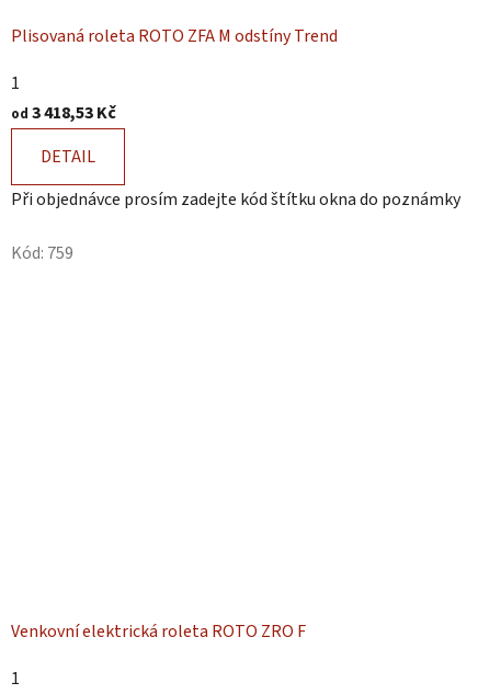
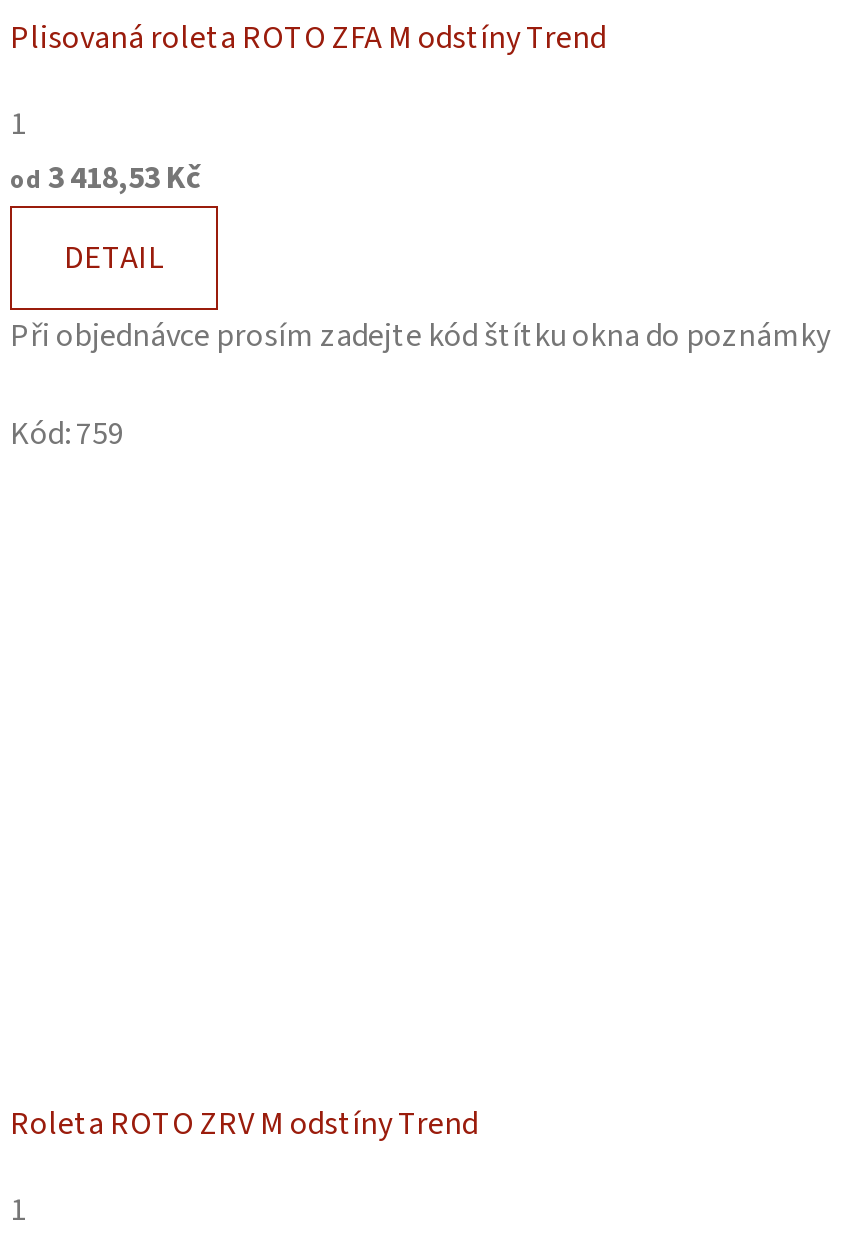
[11,620,306,644] Venkovní elektrická roleta ROTO ZRO F -> [10,1103,478,1147] Roleta ROTO ZRV M odstíny Trend

